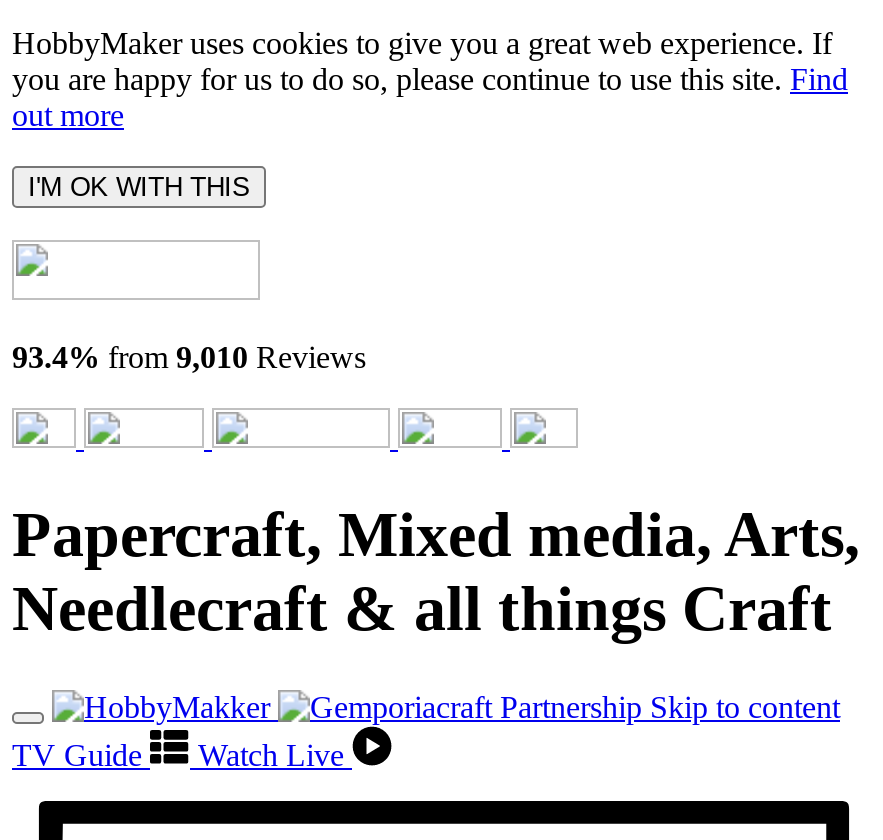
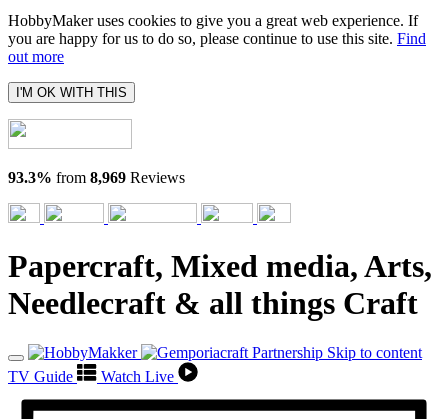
[12,340,366,374] 93.4% from 9,010 Reviews -> [8,169,185,186] 93.3% from 8,969 Reviews

